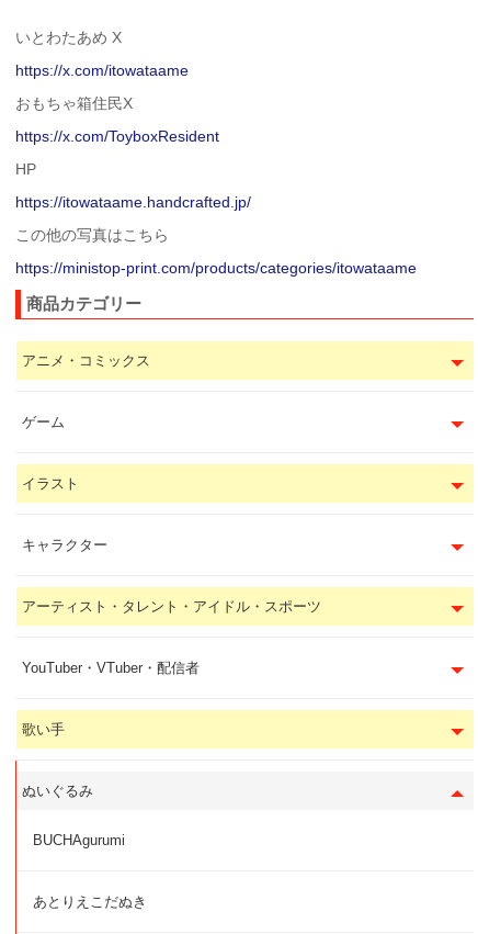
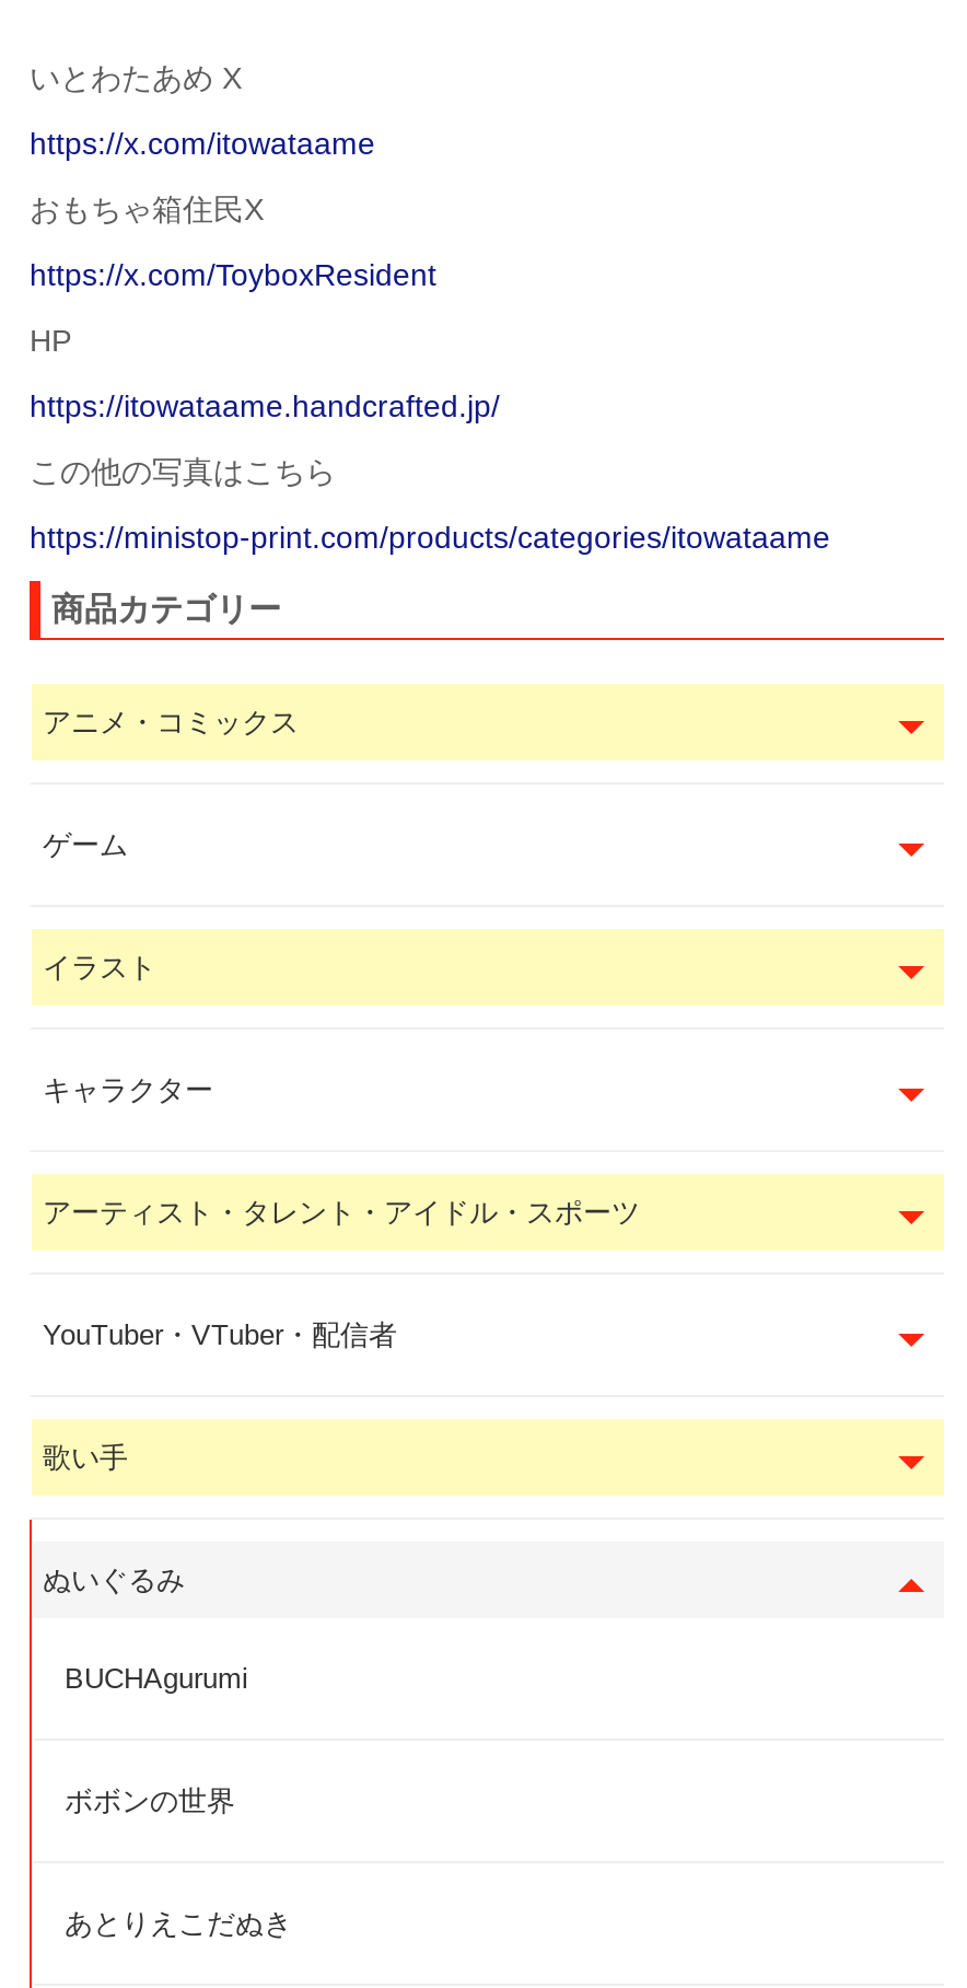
none -> [65,1784,235,1817] ボボンの世界

